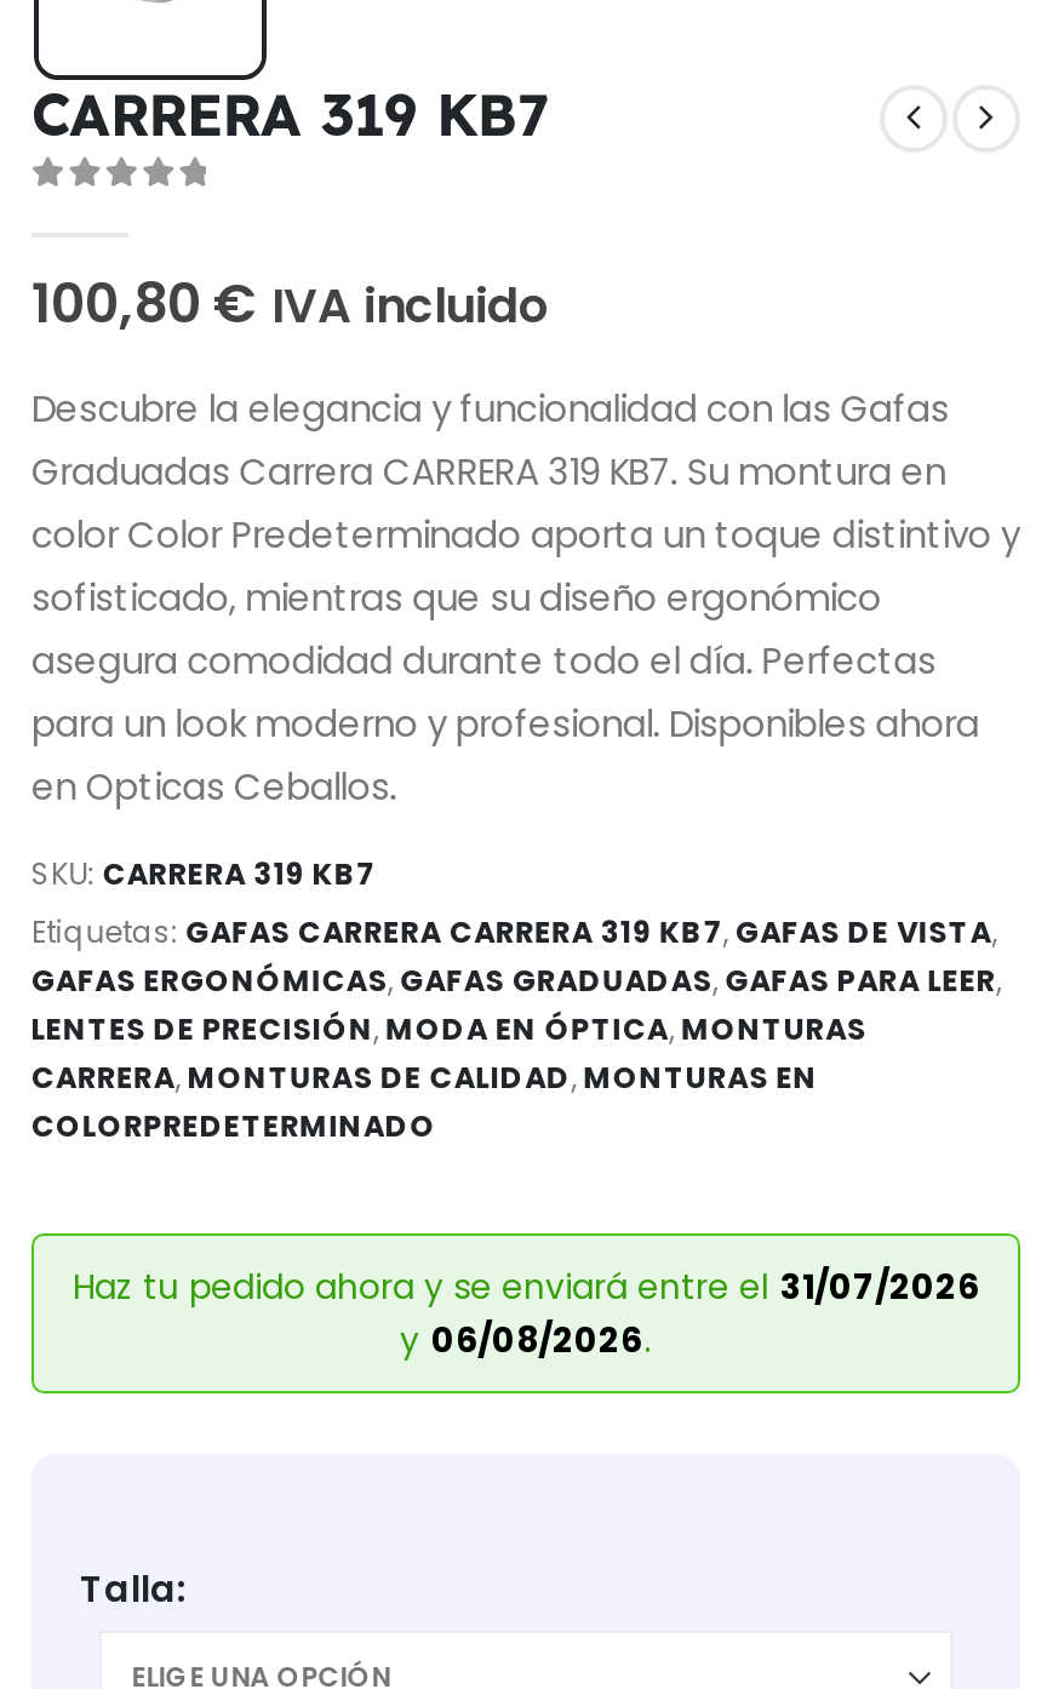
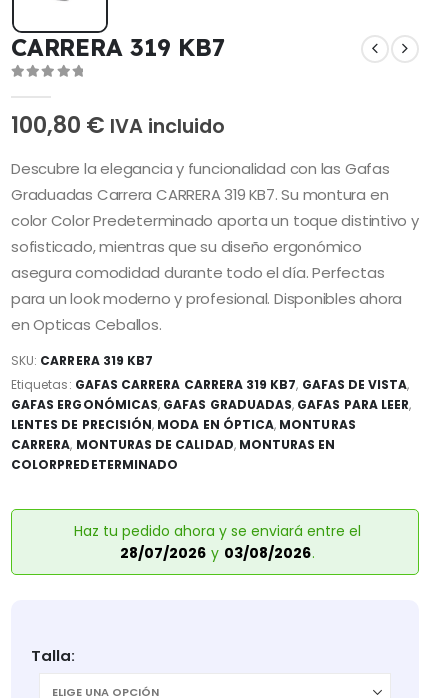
[73,1263,979,1364] Haz tu pedido ahora y se enviará entre el 31/07/2026 | y 06/08/2026. -> [74,521,361,563] Haz tu pedido ahora y se enviará entre el | 28/07/2026 y 03/08/2026.

